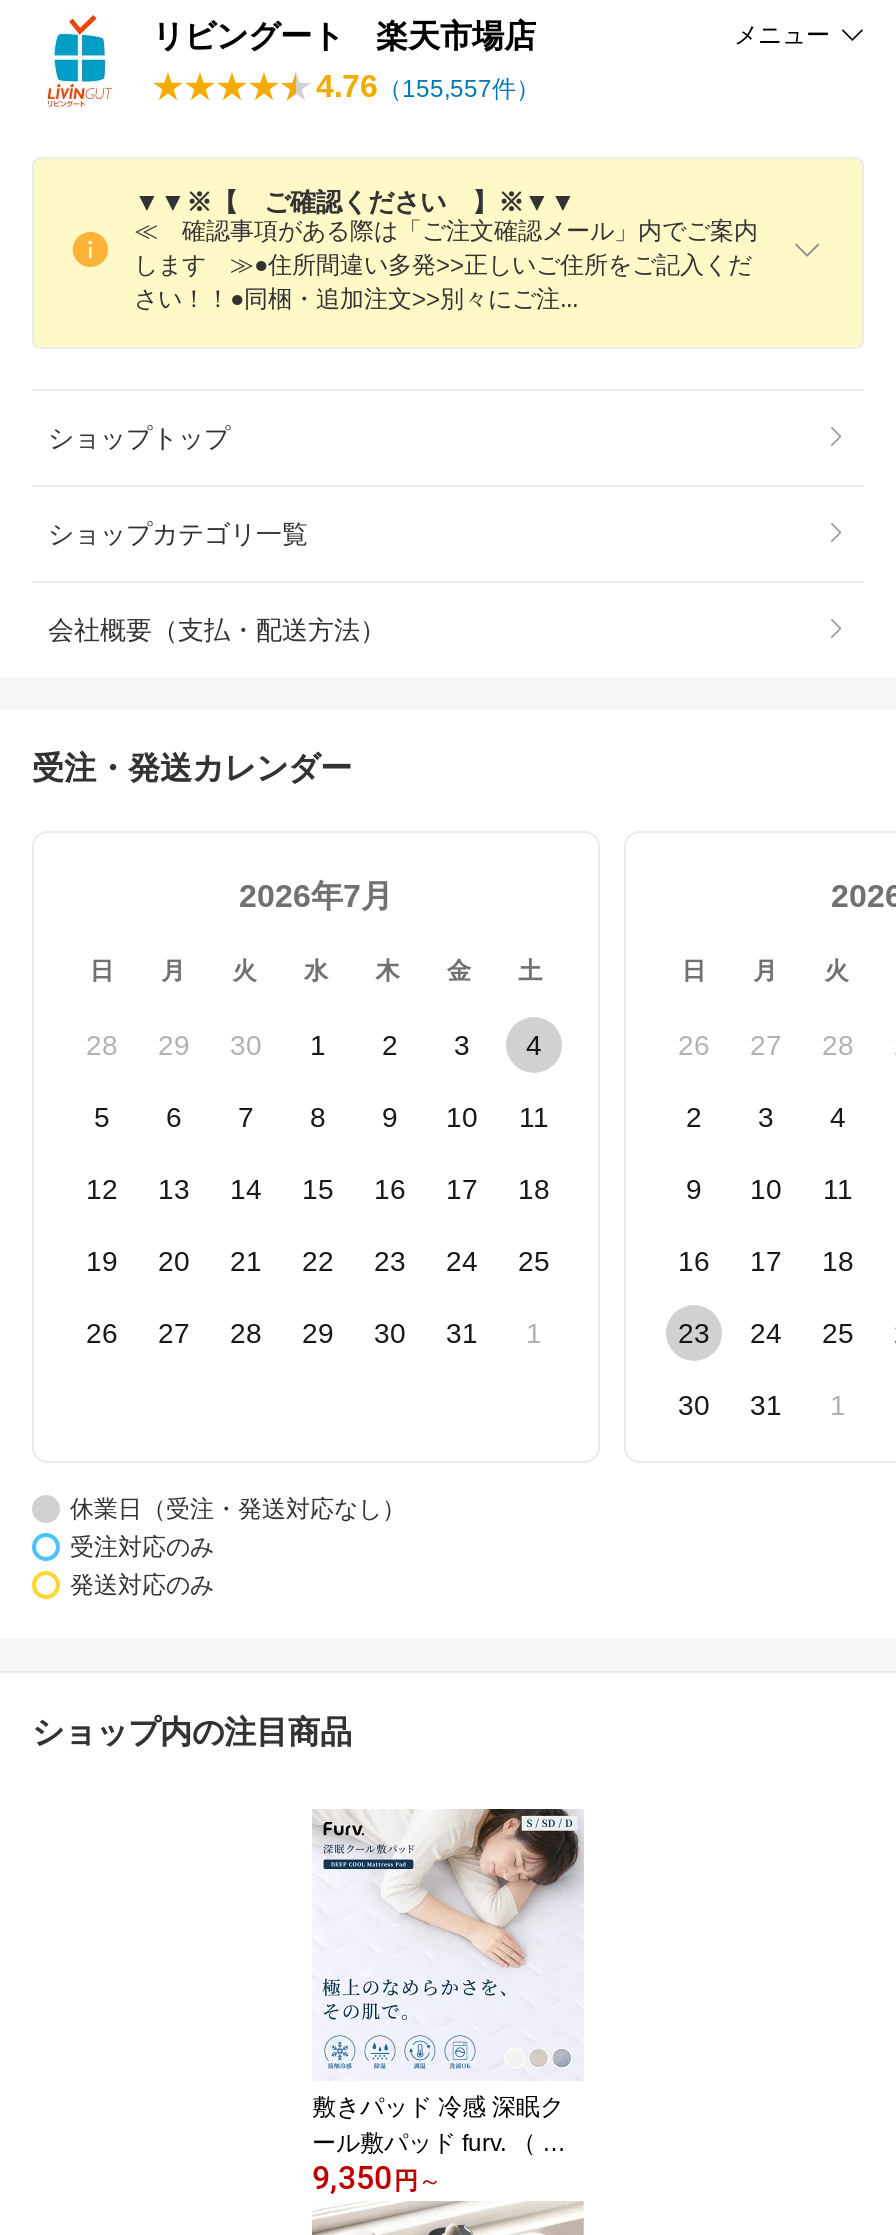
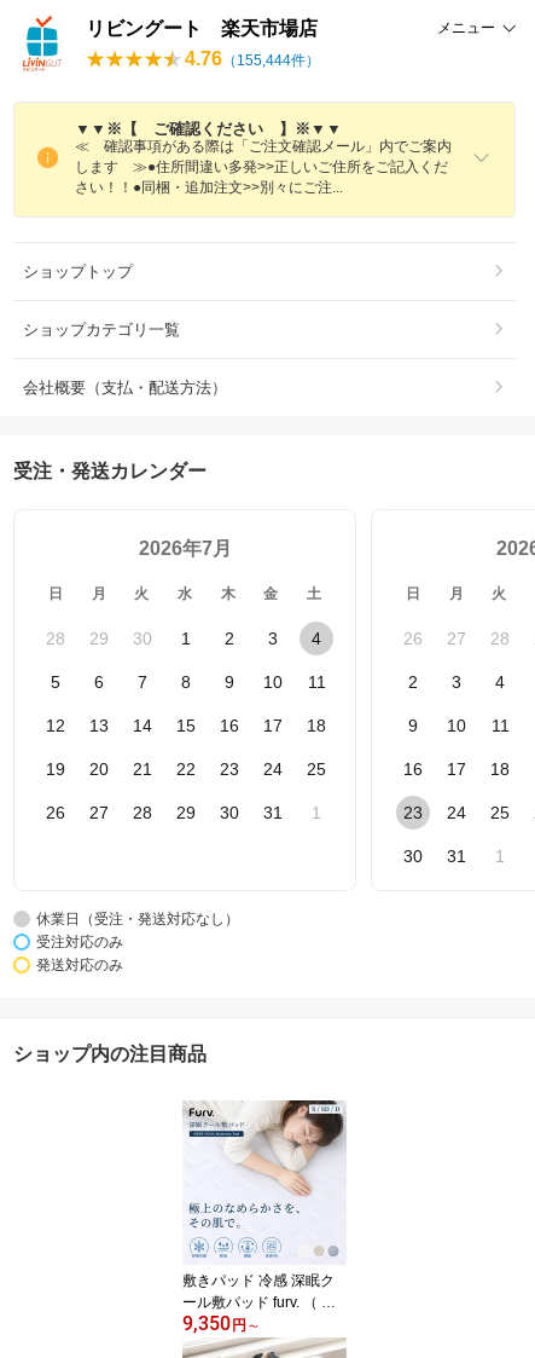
[316,68,540,102] 4.76（155,557件） -> [185,48,320,69] 4.76（155,444件）

